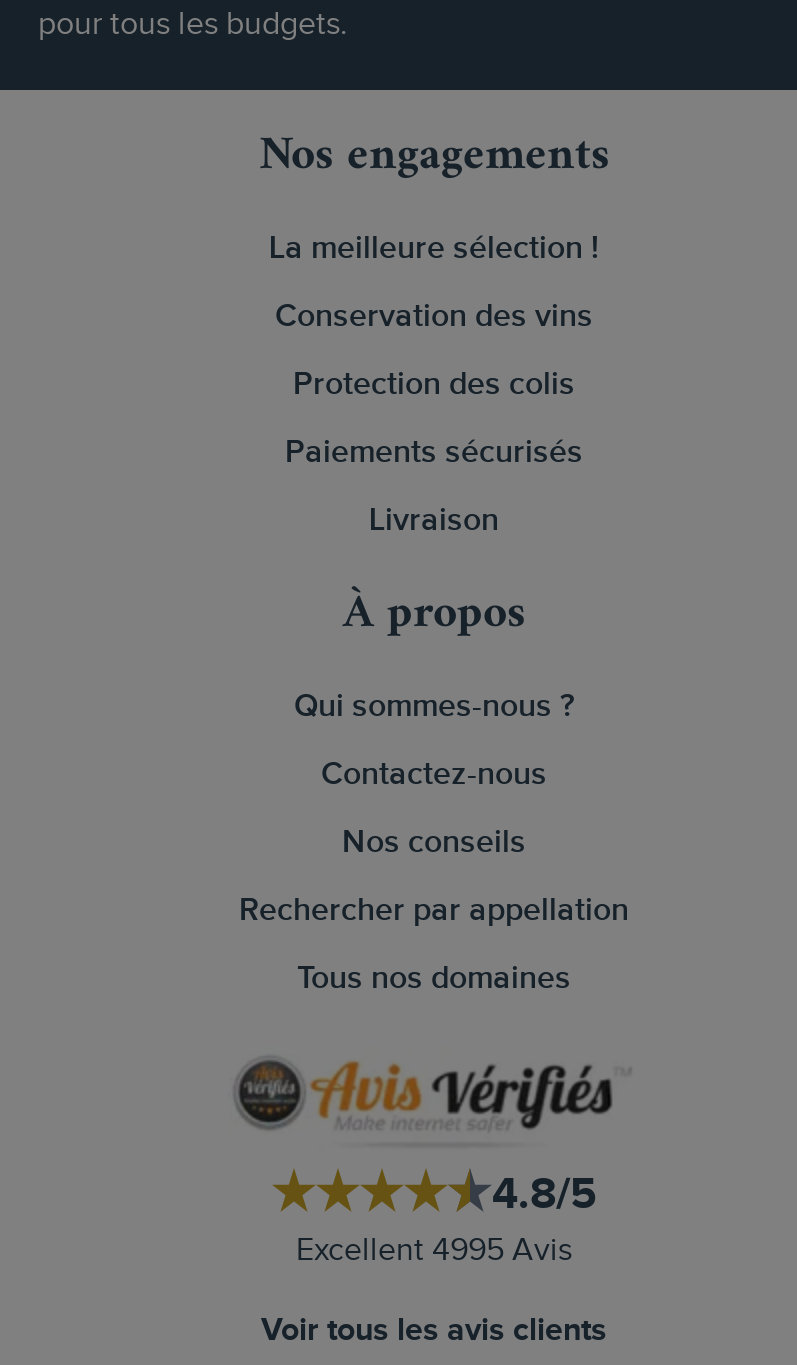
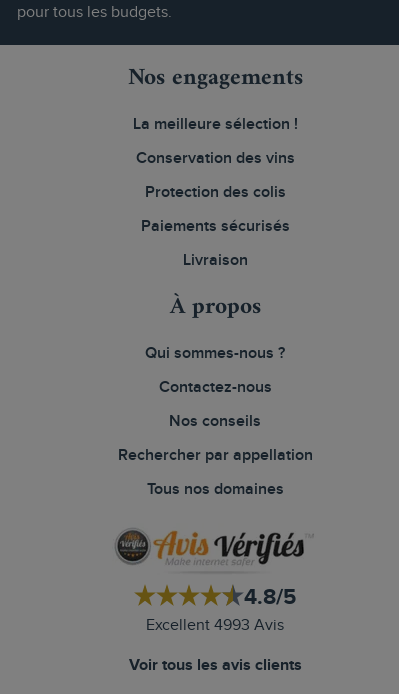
[296,1232,572,1270] Excellent 4995 Avis -> [146,616,284,635] Excellent 4993 Avis

